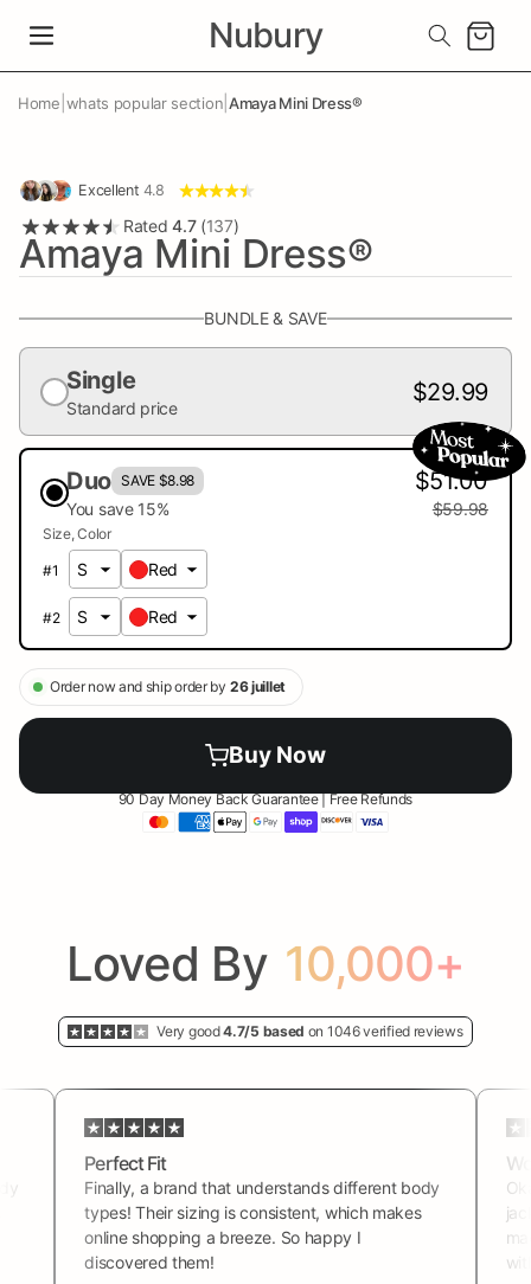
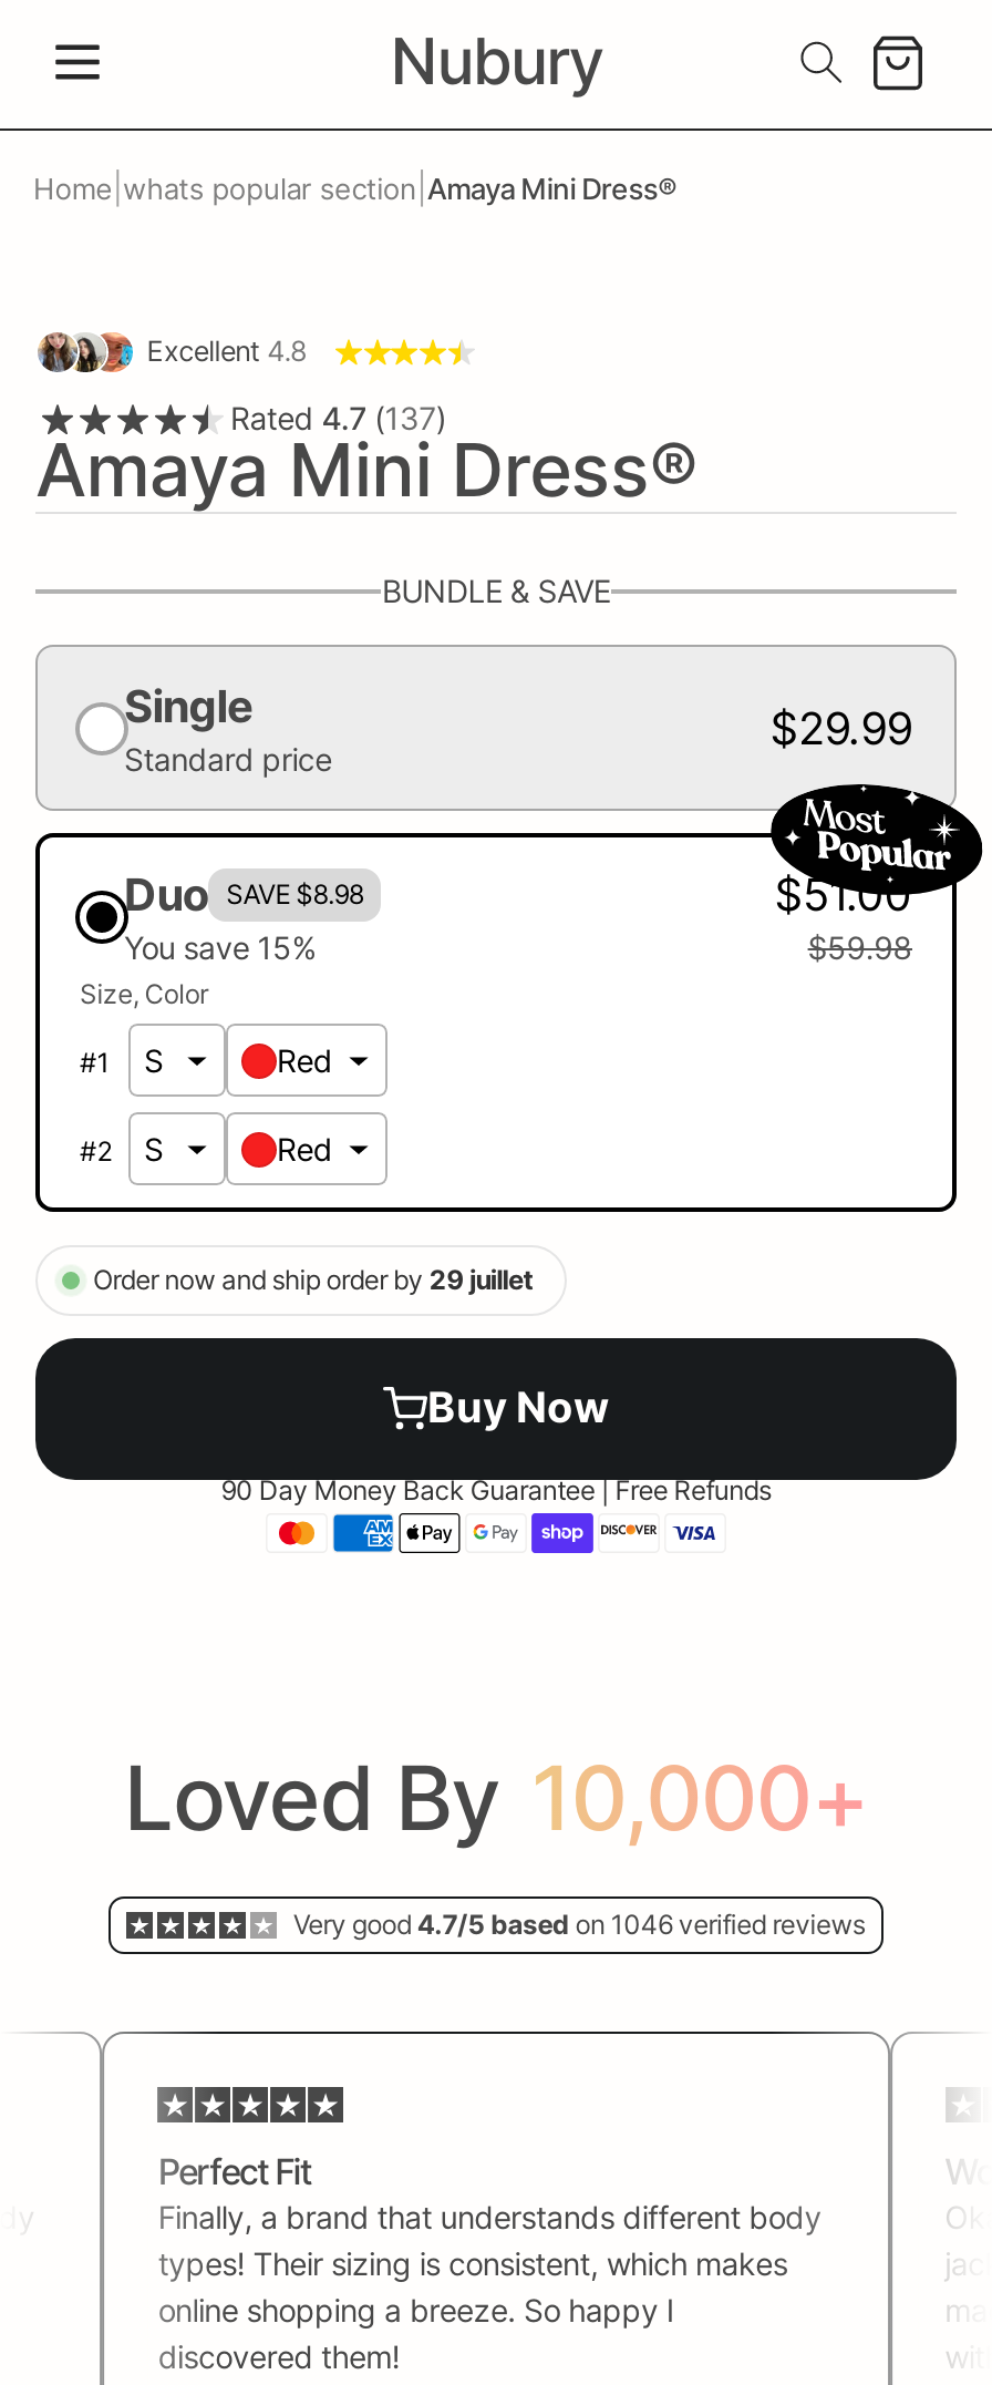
[50,678,286,696] Order now and ship order by 26 juillet -> [93,1264,533,1297] Order now and ship order by 29 juillet

